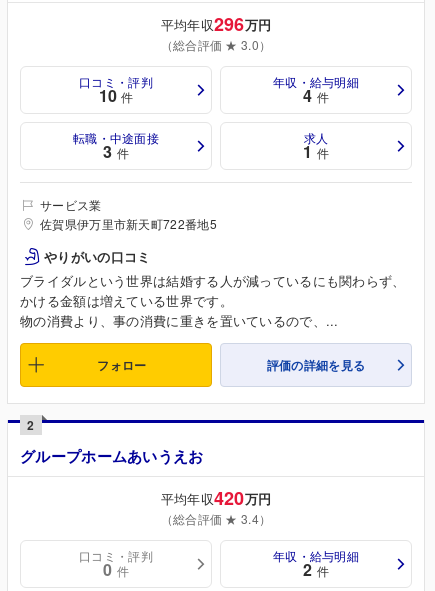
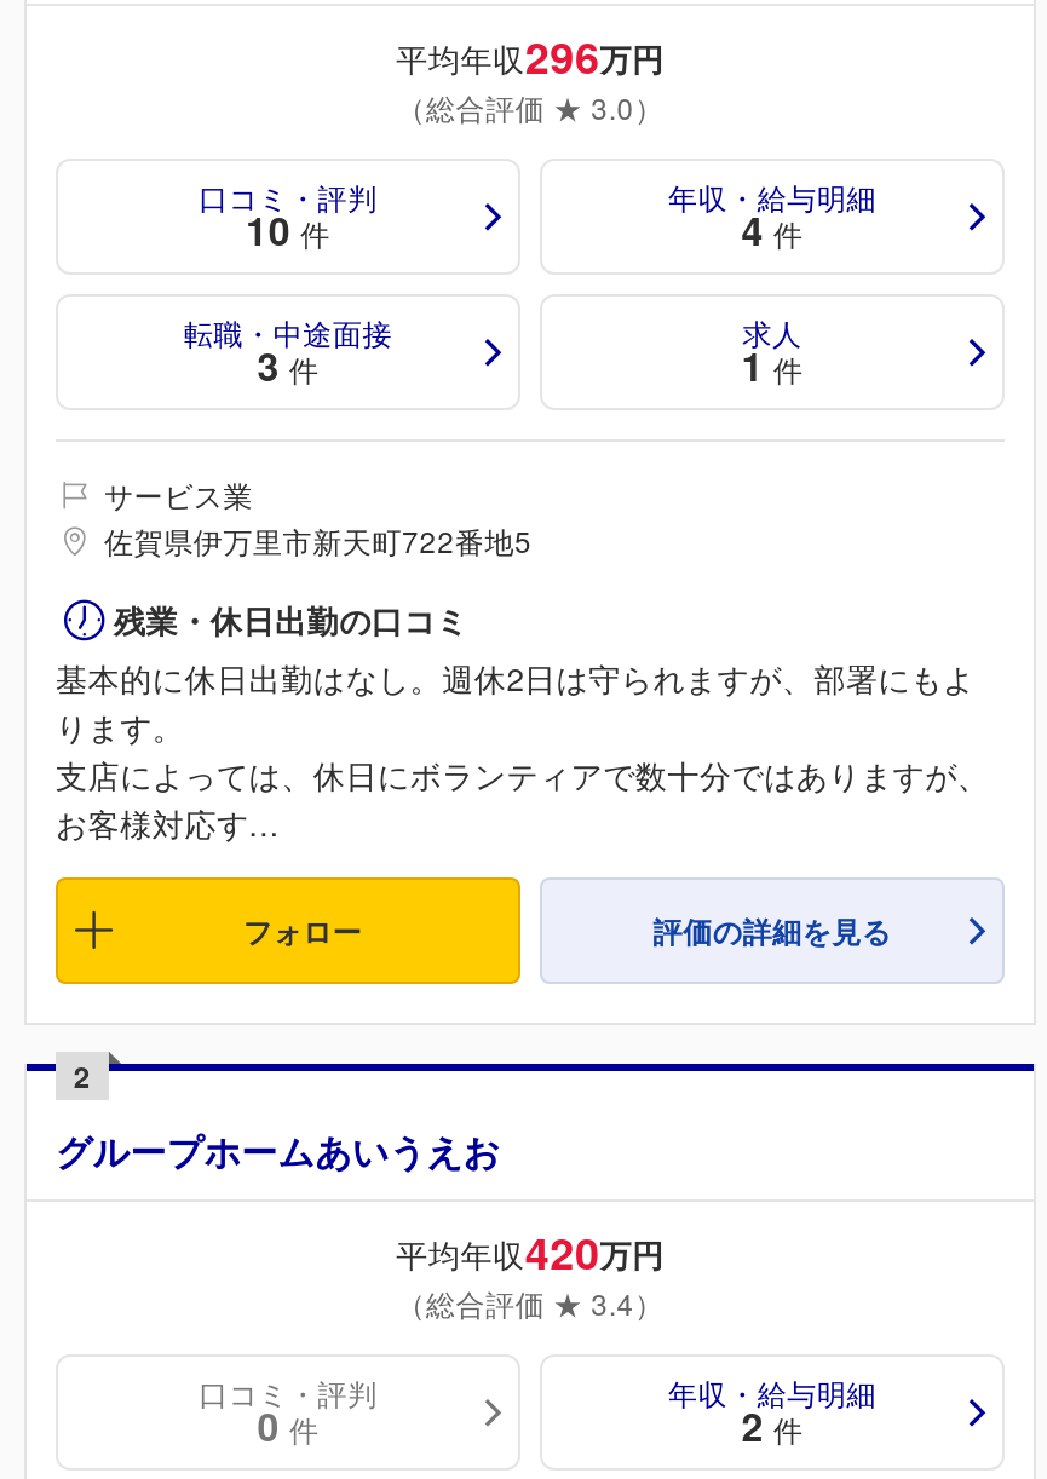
[20,247,406,330] やりがいの口コミ | ブライダルという世界は結婚する人が減っているにも関わらず、 | かける金額は増えている世界です。 | 物の消費より、事の消費に重きを置いているので、... -> [56,597,989,846] 残業・休日出勤の口コミ | 基本的に休日出勤はなし。週休2日は守られますが、部署にもよ | ります。 | 支店によっては、休日にボランティアで数十分ではありますが、 | お客様対応す...

